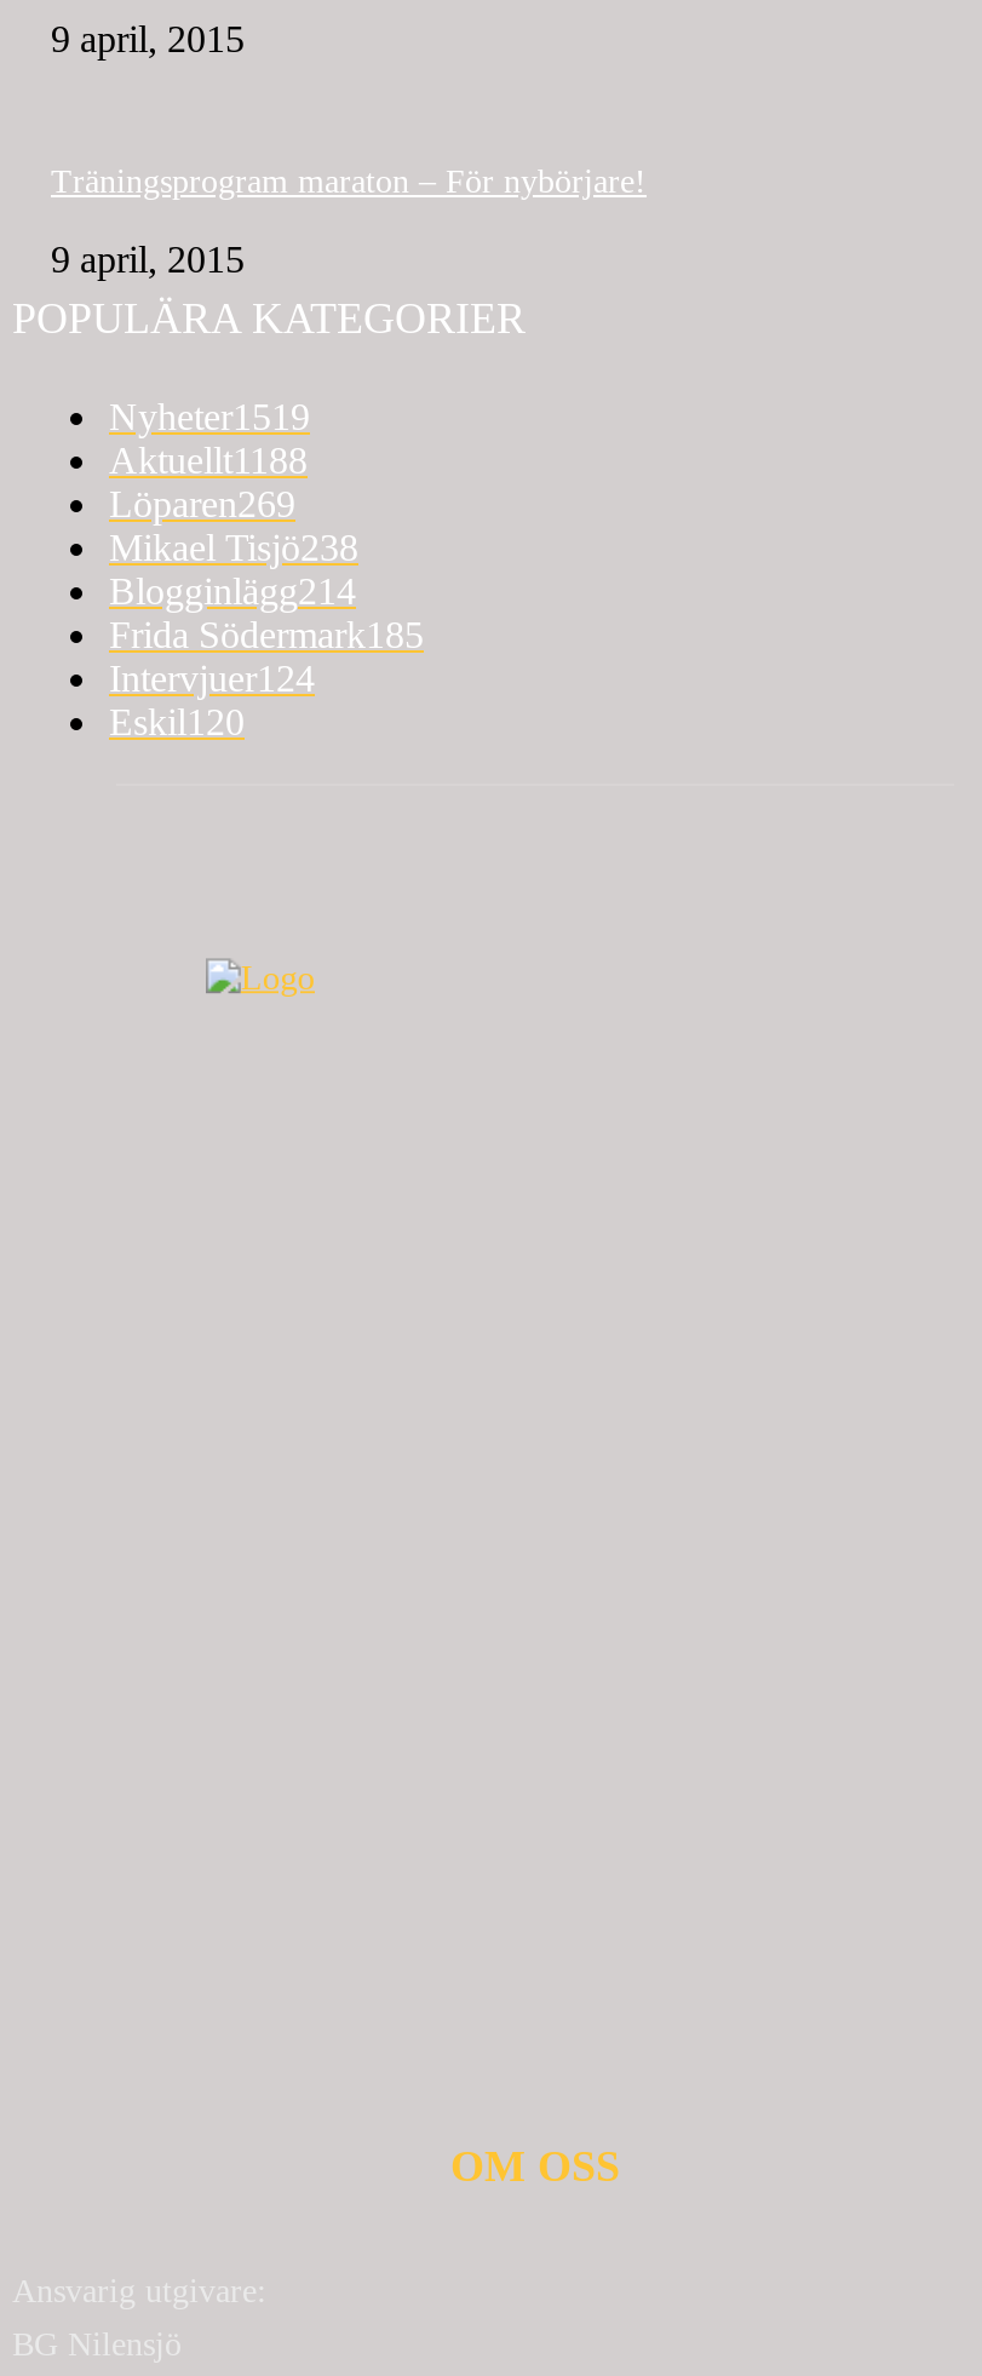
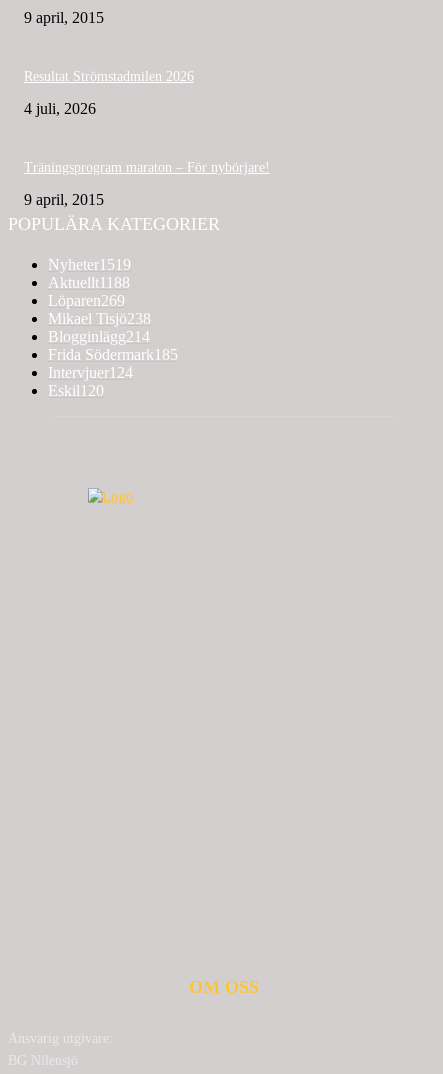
none -> [24,69,194,117] Resultat Strömstadmilen 2026 | 4 juli, 2026

